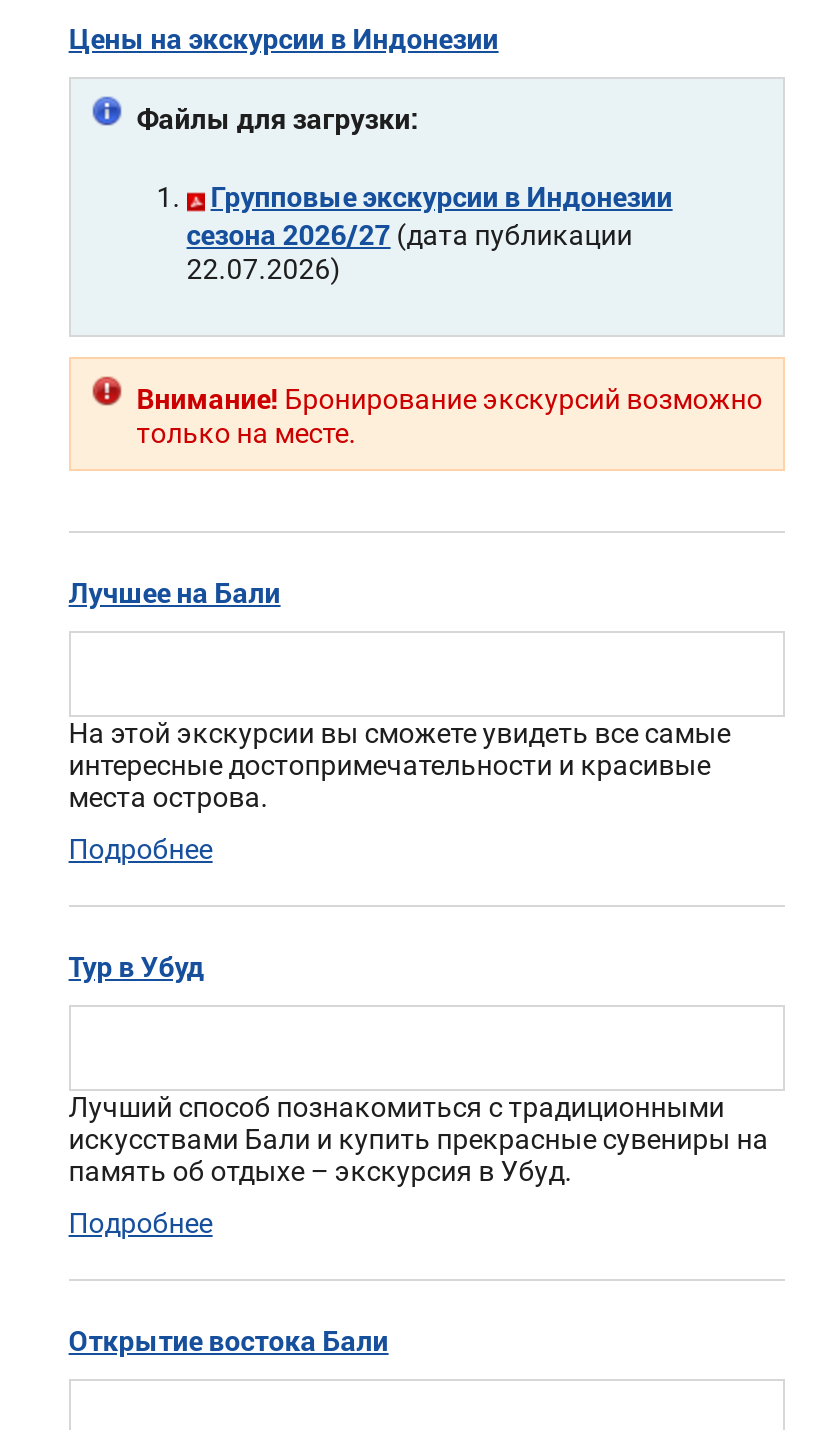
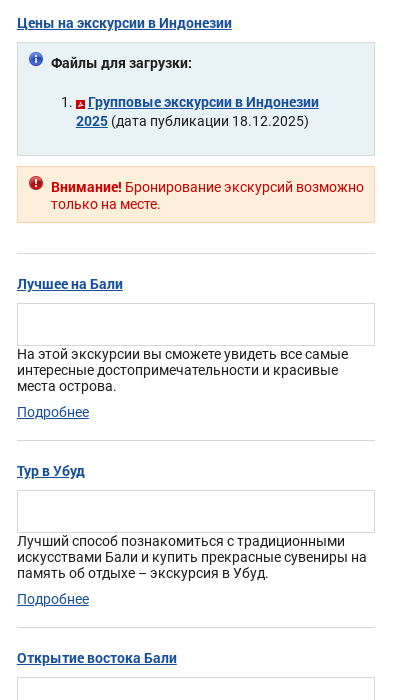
[187,215,633,285] сезона 2026/27 (дата публикации | 22.07.2026) -> [76,111,309,130] 2025 (дата публикации 18.12.2025)

